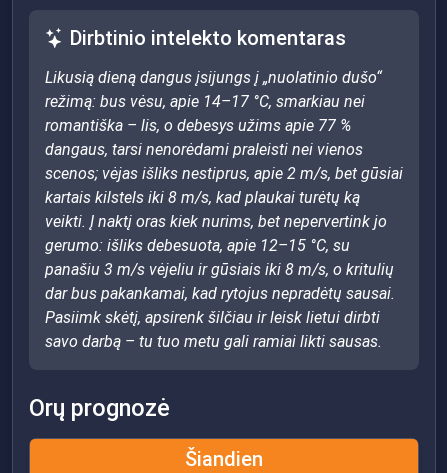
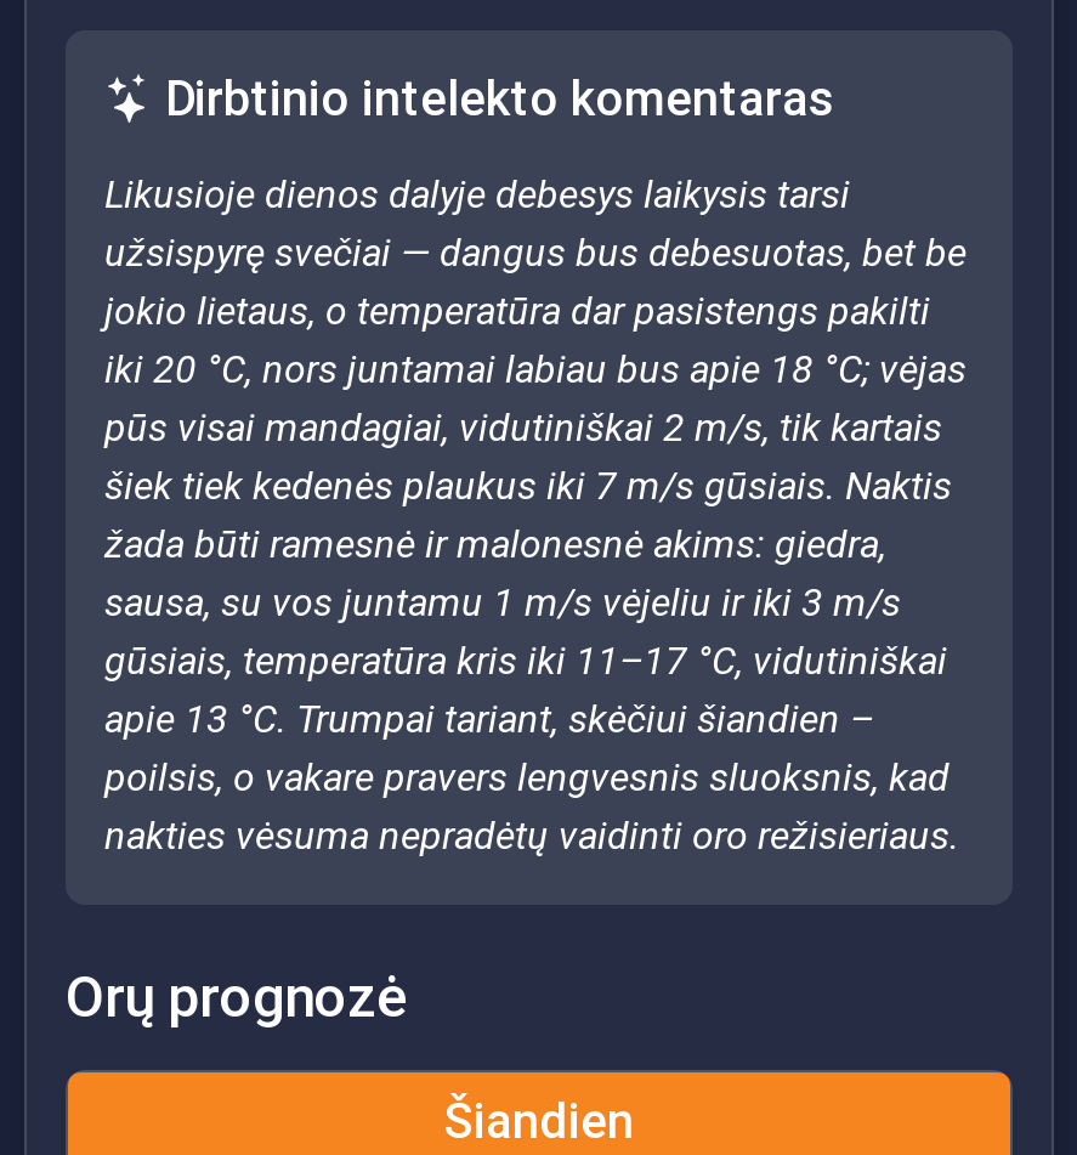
[45,68,403,351] Likusią dieną dangus įsijungs į „nuolatinio dušo“ | režimą: bus vėsu, apie 14–17 °C, smarkiau nei | romantiška – lis, o debesys užims apie 77 % | dangaus, tarsi nenorėdami praleisti nei vienos | scenos; vėjas išliks nestiprus, apie 2 m/s, bet gūsiai | kartais kilstels iki 8 m/s, kad plaukai turėtų ką | veikti. Į naktį oras kiek nurims, bet nepervertink jo | gerumo: išliks debesuota, apie 12–15 °C, su | panašiu 3 m/s vėjeliu ir gūsiais iki 8 m/s, o kritulių | dar bus pakankamai, kad rytojus nepradėtų sausai. | Pasiimk skėtį, apsirenk šilčiau ir leisk lietui dirbti | savo darbą – tu tuo metu gali ramiai likti sausas. -> [104,171,967,859] Likusioje dienos dalyje debesys laikysis tarsi | užsispyrę svečiai — dangus bus debesuotas, bet be | jokio lietaus, o temperatūra dar pasistengs pakilti | iki 20 °C, nors juntamai labiau bus apie 18 °C; vėjas | pūs visai mandagiai, vidutiniškai 2 m/s, tik kartais | šiek tiek kedenės plaukus iki 7 m/s gūsiais. Naktis | žada būti ramesnė ir malonesnė akims: giedra, | sausa, su vos juntamu 1 m/s vėjeliu ir iki 3 m/s | gūsiais, temperatūra kris iki 11–17 °C, vidutiniškai | apie 13 °C. Trumpai tariant, skėčiui šiandien – | poilsis, o vakare pravers lengvesnis sluoksnis, kad | nakties vėsuma nepradėtų vaidinti oro režisieriaus.

